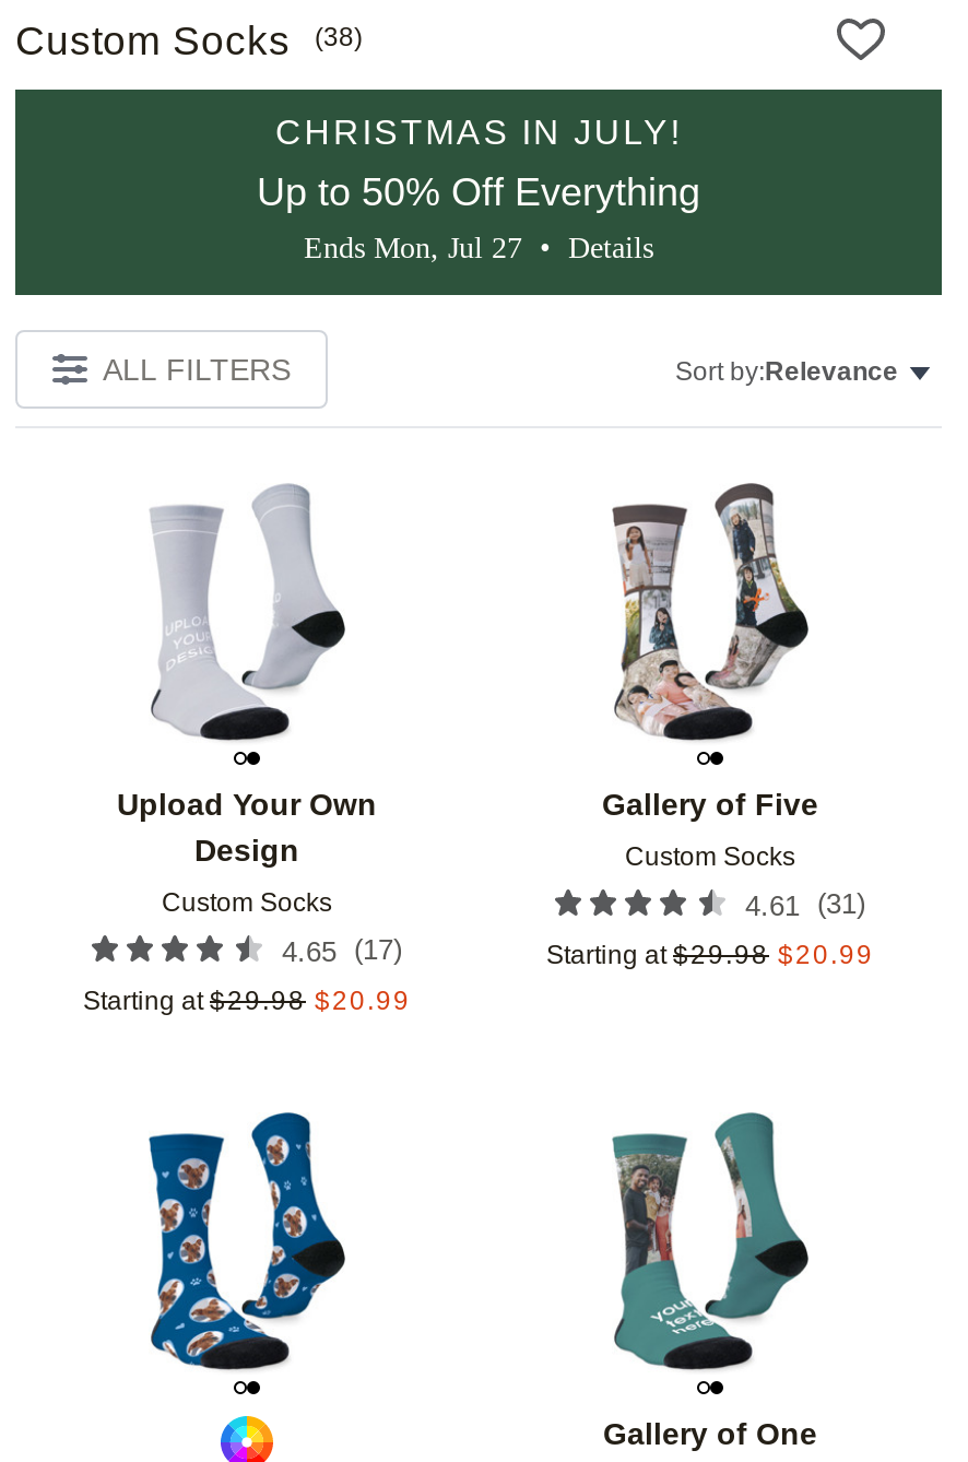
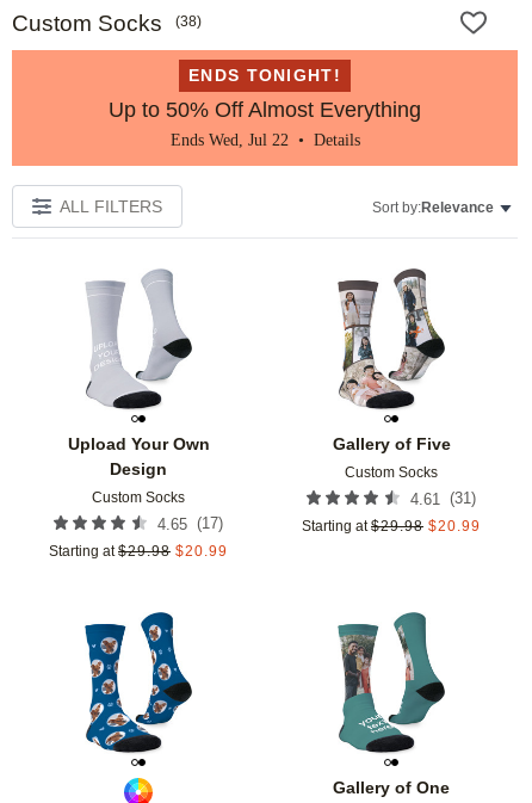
[13,87,944,297] [image] | CHRISTMAS IN JULY! | Up to 50% Off Everything | Ends Mon, Jul 27 • Details -> [11,49,519,167] [image] | ENDS TONIGHT! | Up to 50% Off Almost Everything | Ends Wed, Jul 22 • Details

